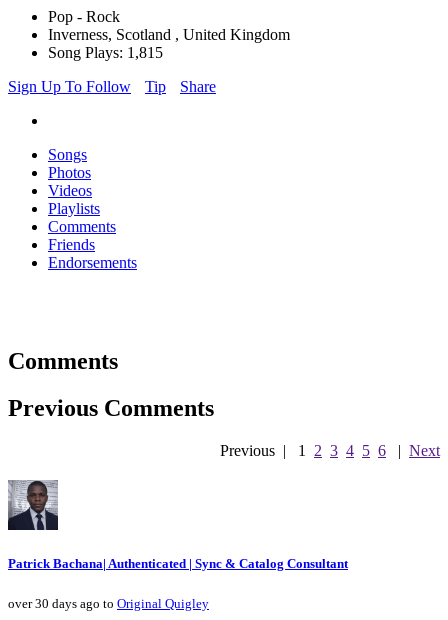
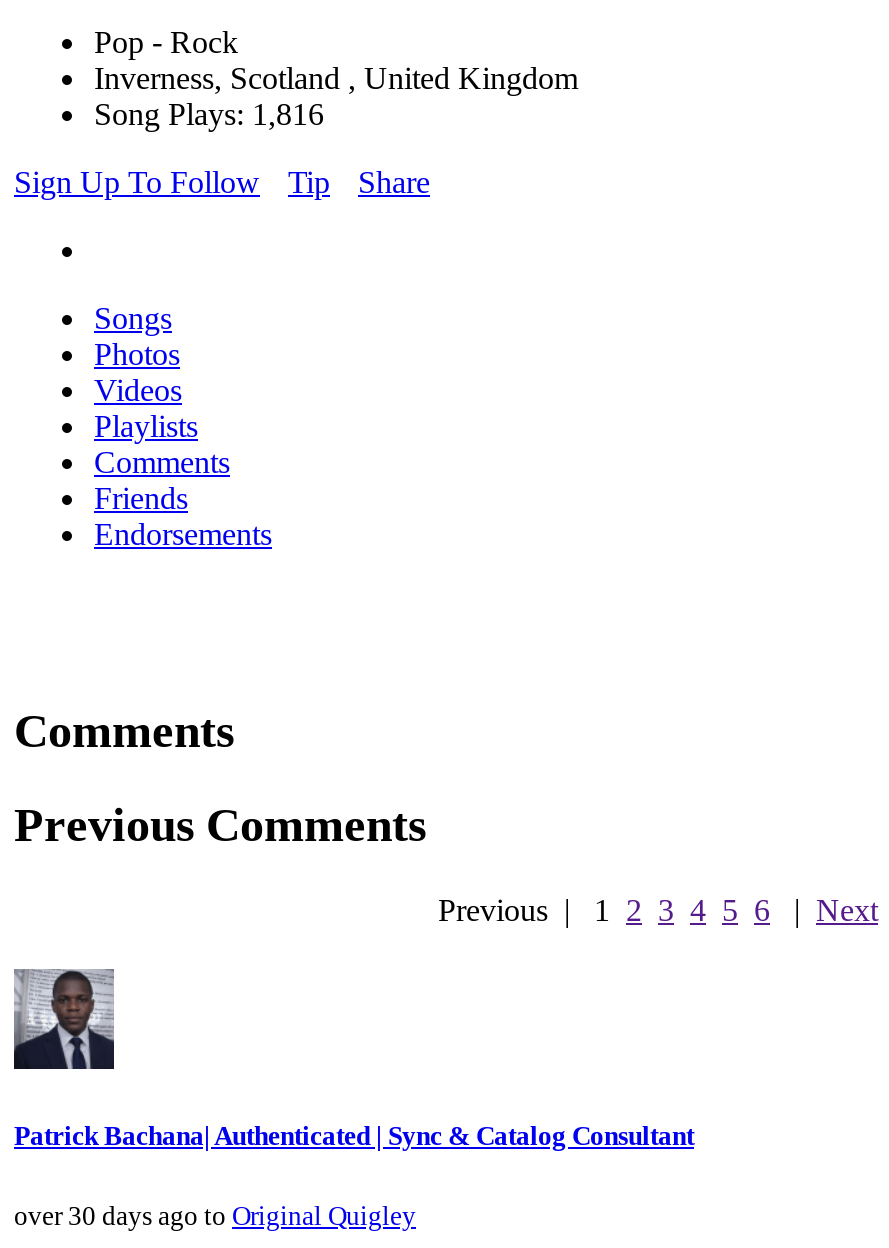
[48,44,163,61] Song Plays: 1,815 -> [94,98,324,132] Song Plays: 1,816

